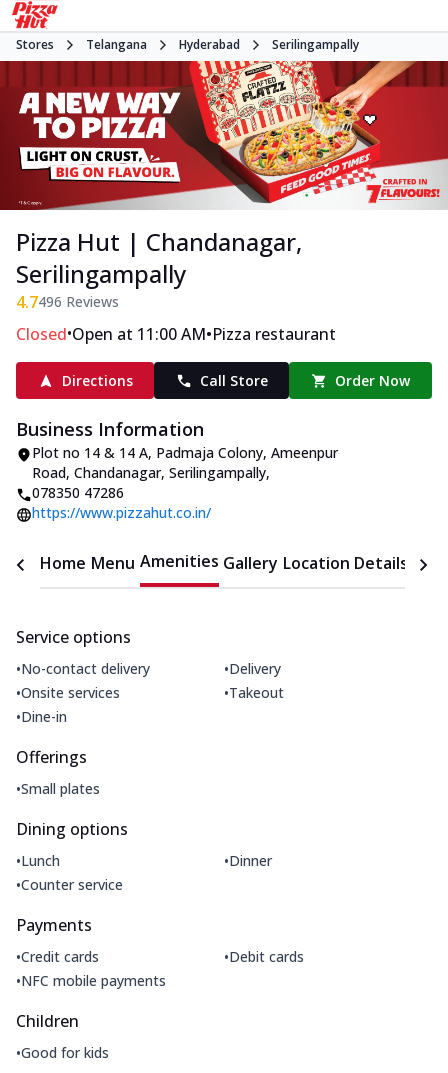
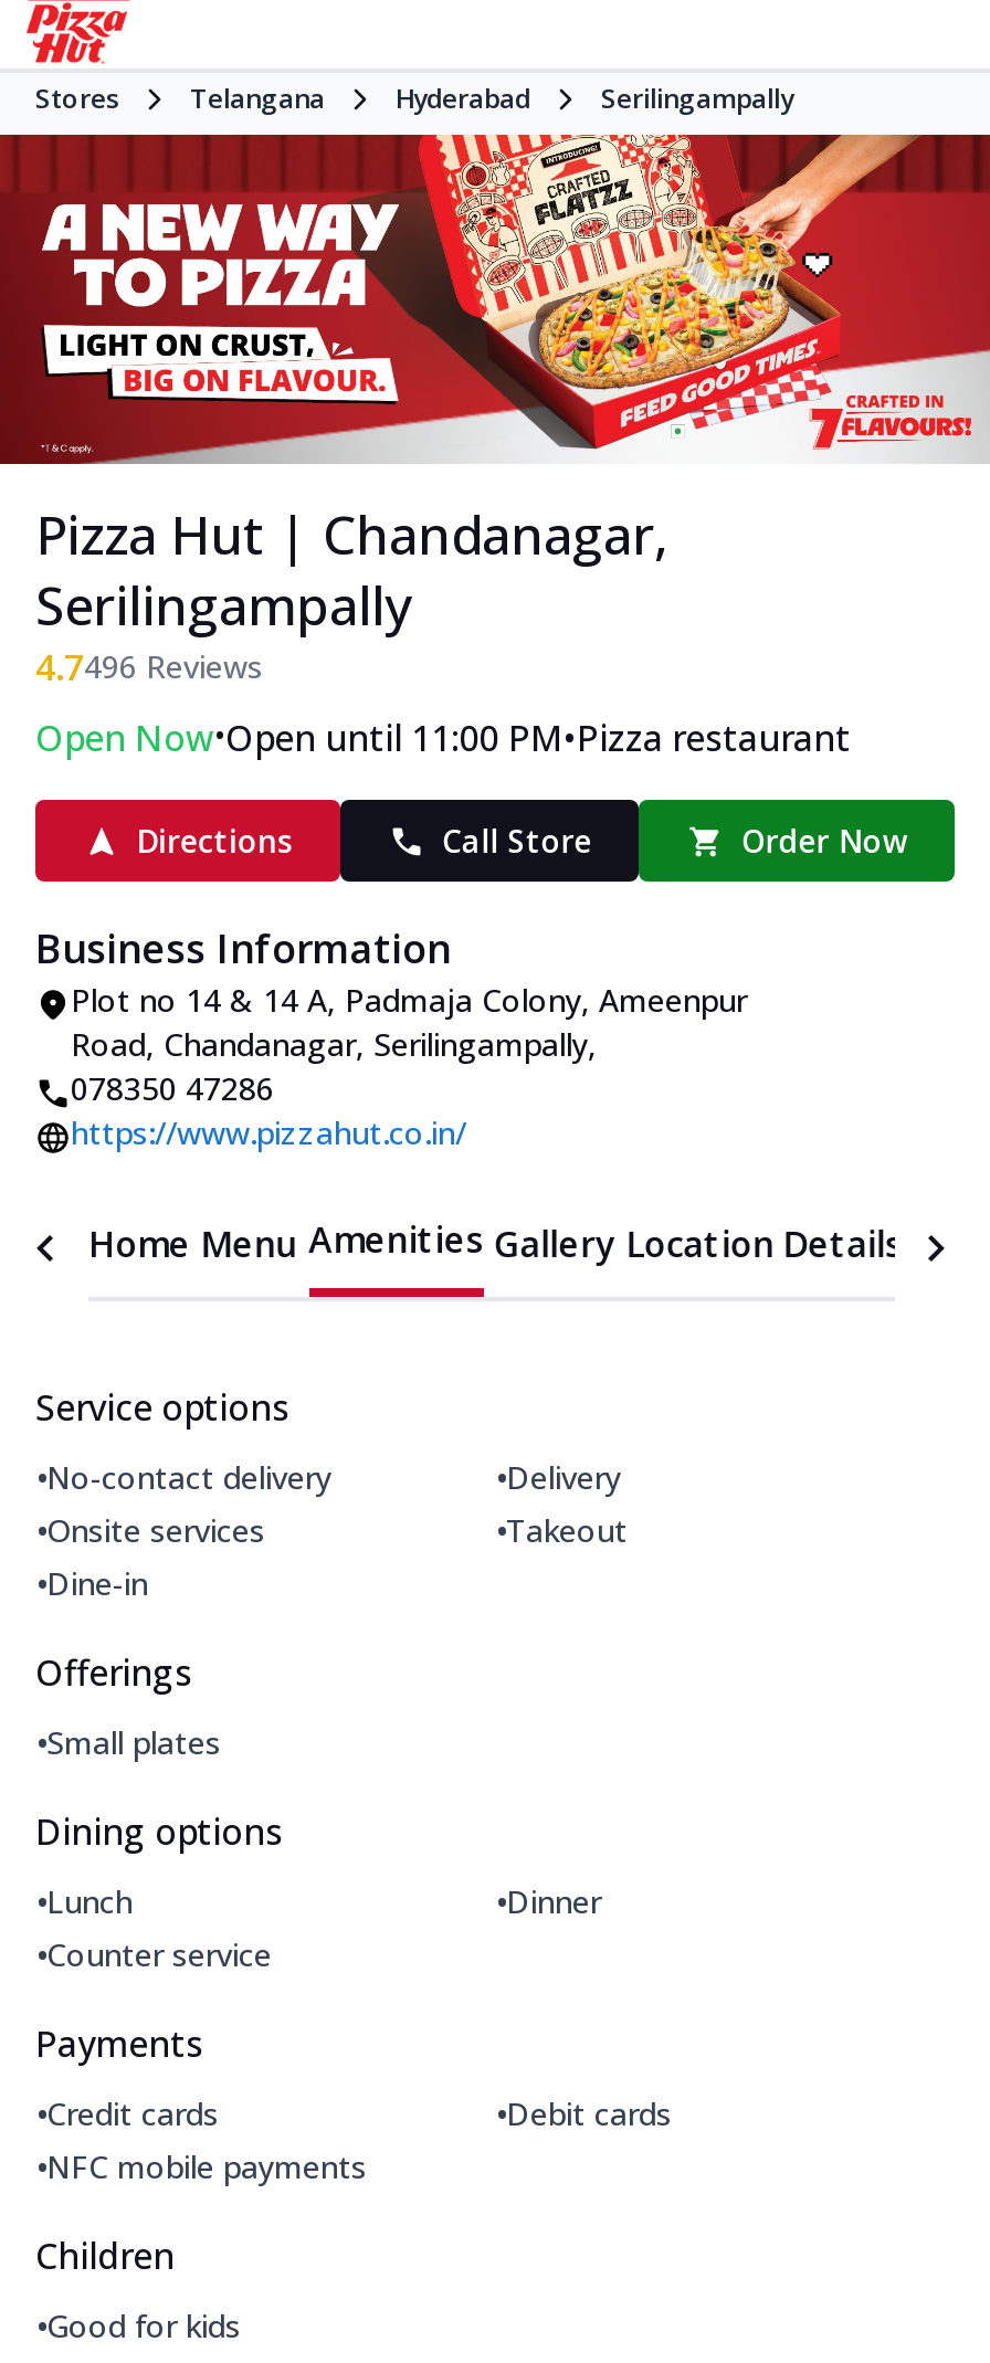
[16,322,336,345] Closed•Open at 11:00 AM•Pizza restaurant -> [35,713,851,763] Open Now•Open until 11:00 PM•Pizza restaurant

